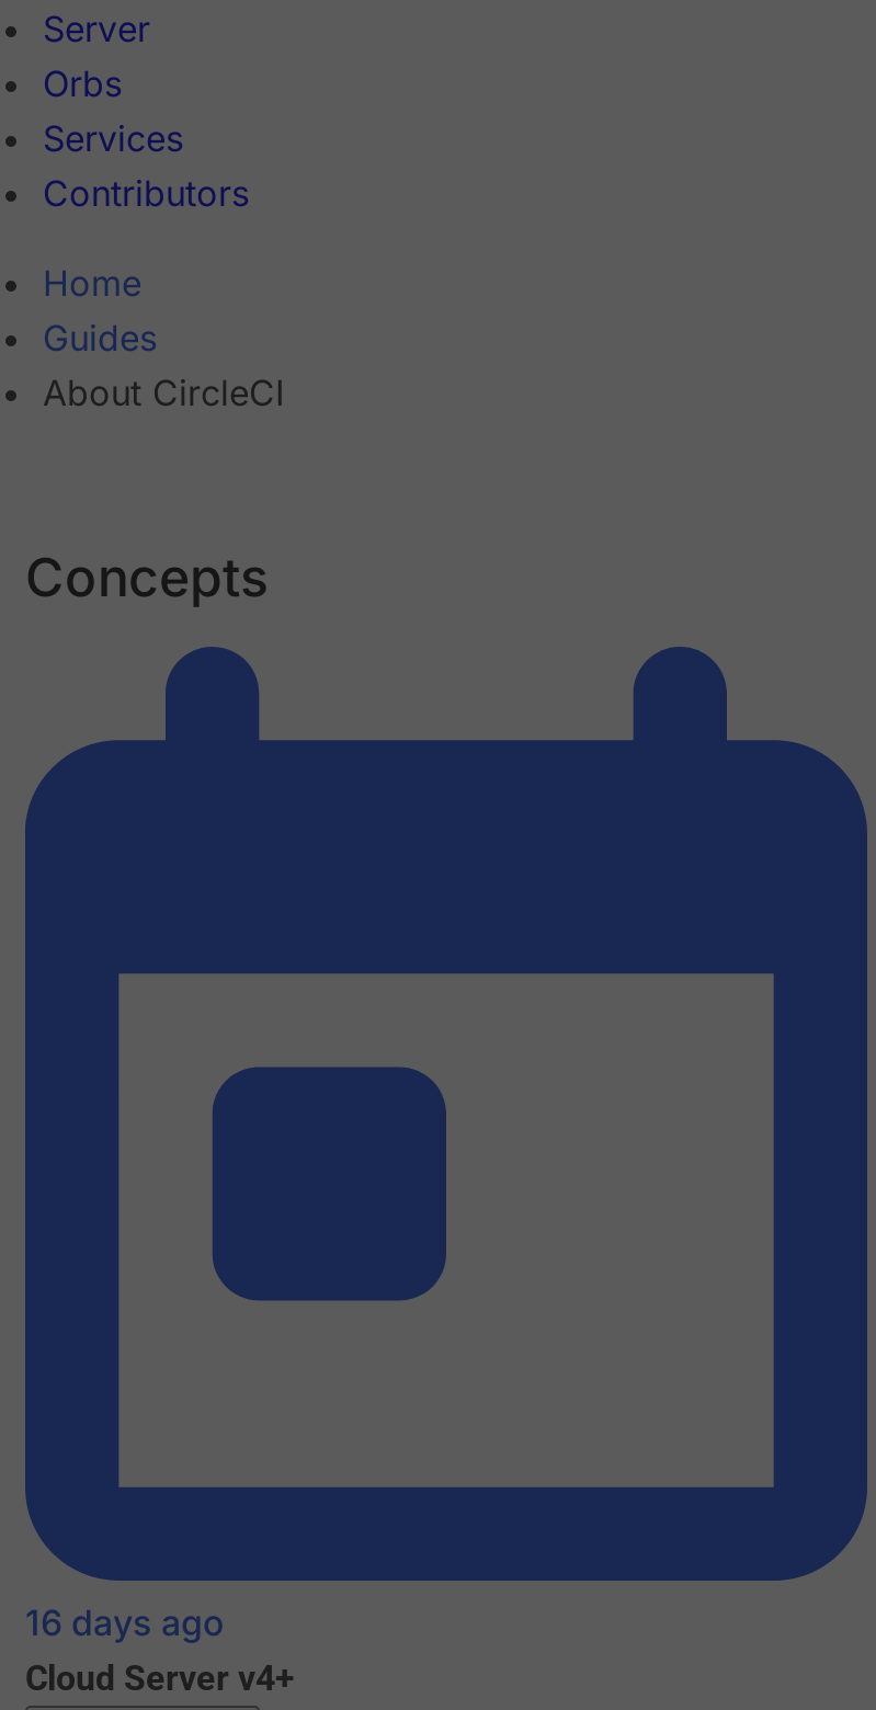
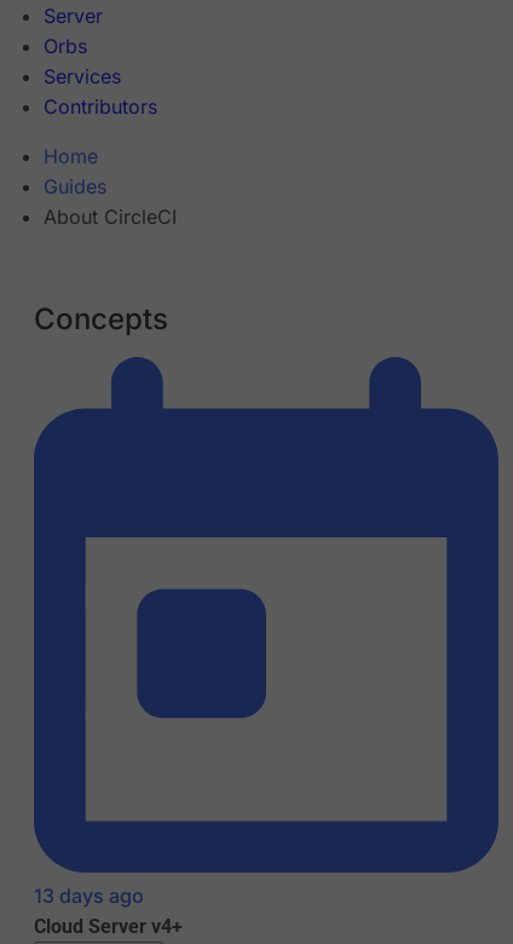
[25,1601,225,1645] 16 days ago -> [34,884,144,908] 13 days ago

